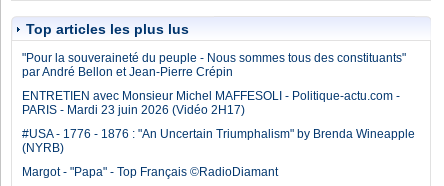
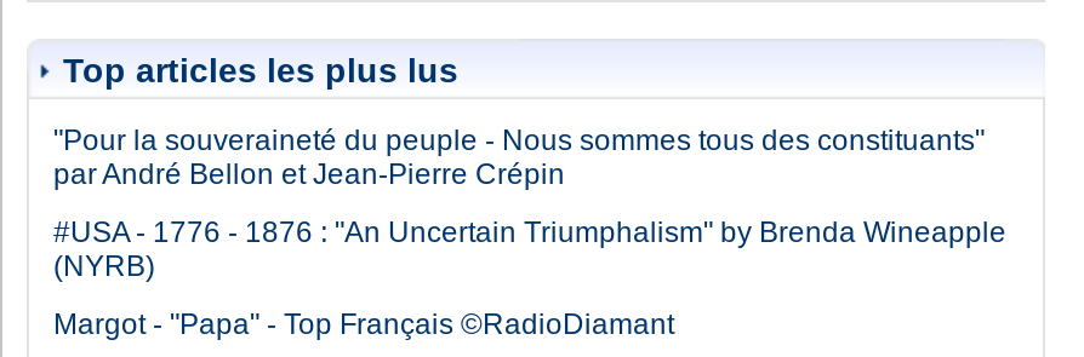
[22,89,400,117] ENTRETIEN avec Monsieur Michel MAFFESOLI - Politique-actu.com - | PARIS - Mardi 23 juin 2026 (Vidéo 2H17) -> none

